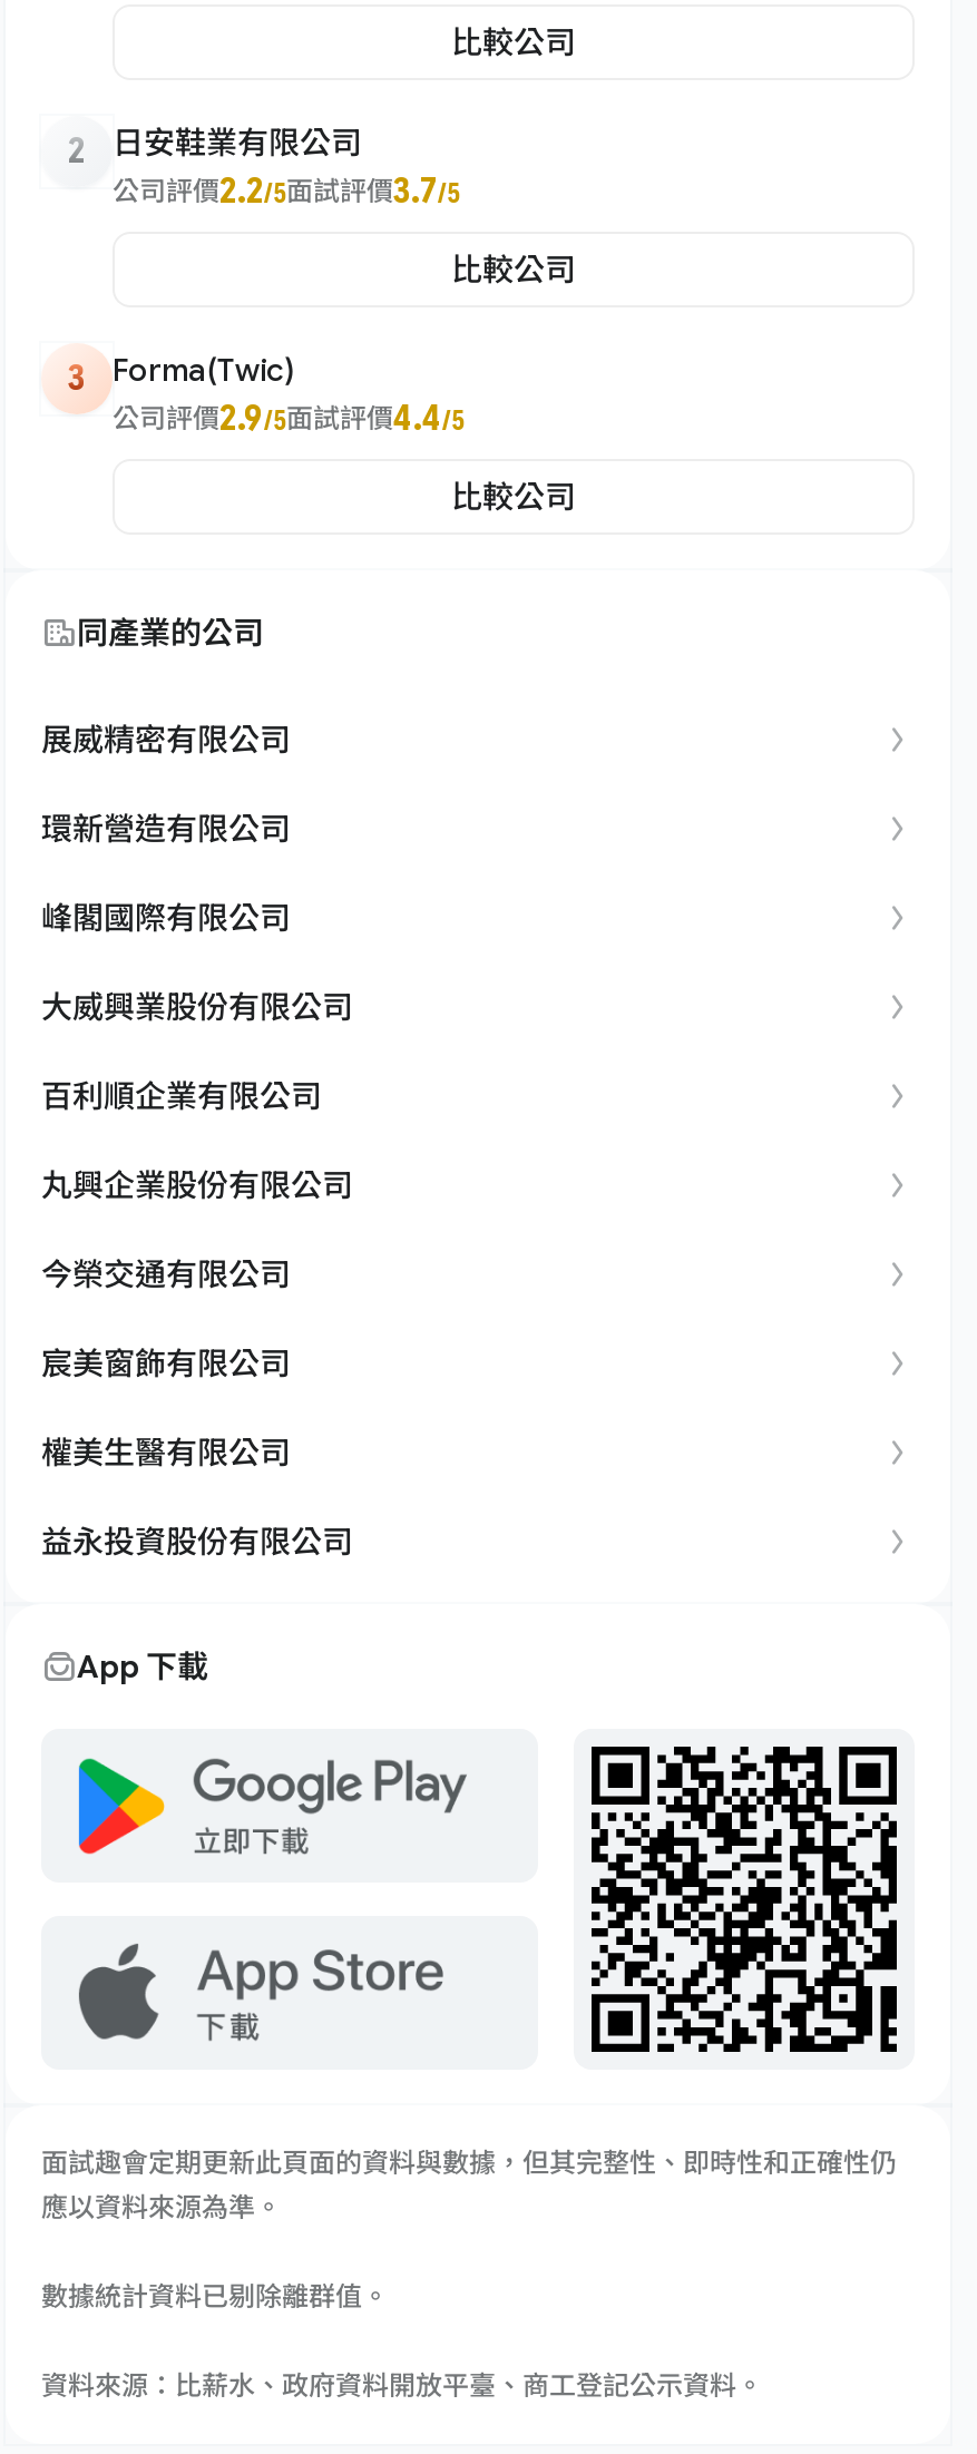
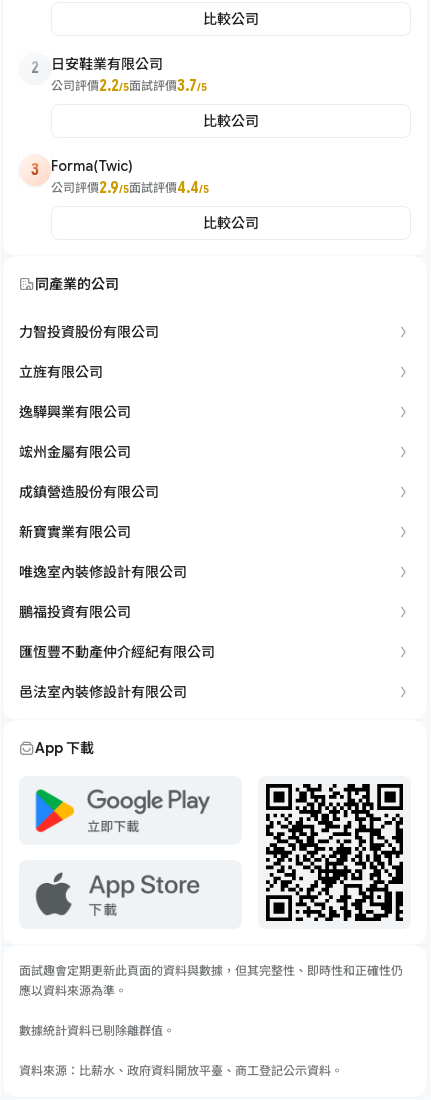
[41,720,291,757] 展威精密有限公司 -> [19,323,159,340] 力智投資股份有限公司
[41,809,291,847] 環新營造有限公司 -> [19,363,103,380] 立旌有限公司
[41,898,291,936] 峰閣國際有限公司 -> [19,403,131,420] 逸驊興業有限公司
[41,987,353,1025] 大威興業股份有限公司 -> [19,443,131,460] 竤州金屬有限公司
[41,1076,322,1114] 百利順企業有限公司 -> [19,483,159,500] 成鎮營造股份有限公司
[41,1165,353,1203] 丸興企業股份有限公司 -> [19,523,131,540] 新寶實業有限公司
[41,1254,291,1292] 今榮交通有限公司 -> [19,563,187,580] 唯逸室內裝修設計有限公司
[41,1343,291,1381] 宸美窗飾有限公司 -> [19,603,131,620] 鵬福投資有限公司
[41,1433,291,1470] 權美生醫有限公司 -> [19,643,215,660] 匯恆豐不動產仲介經紀有限公司
[41,1522,353,1560] 益永投資股份有限公司 -> [19,683,187,700] 邑法室內裝修設計有限公司

